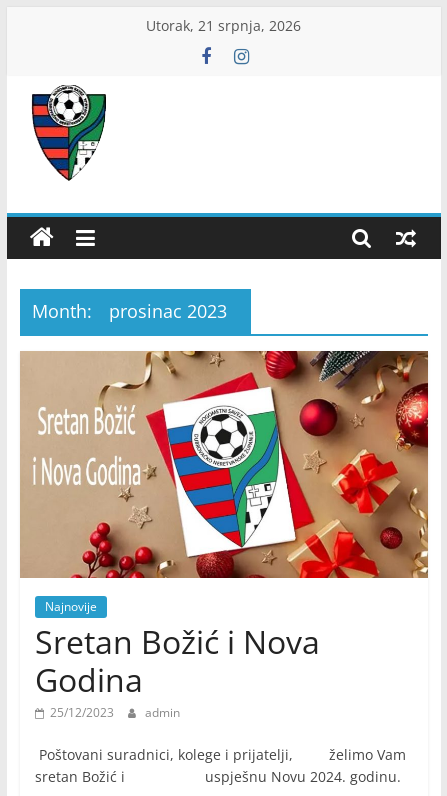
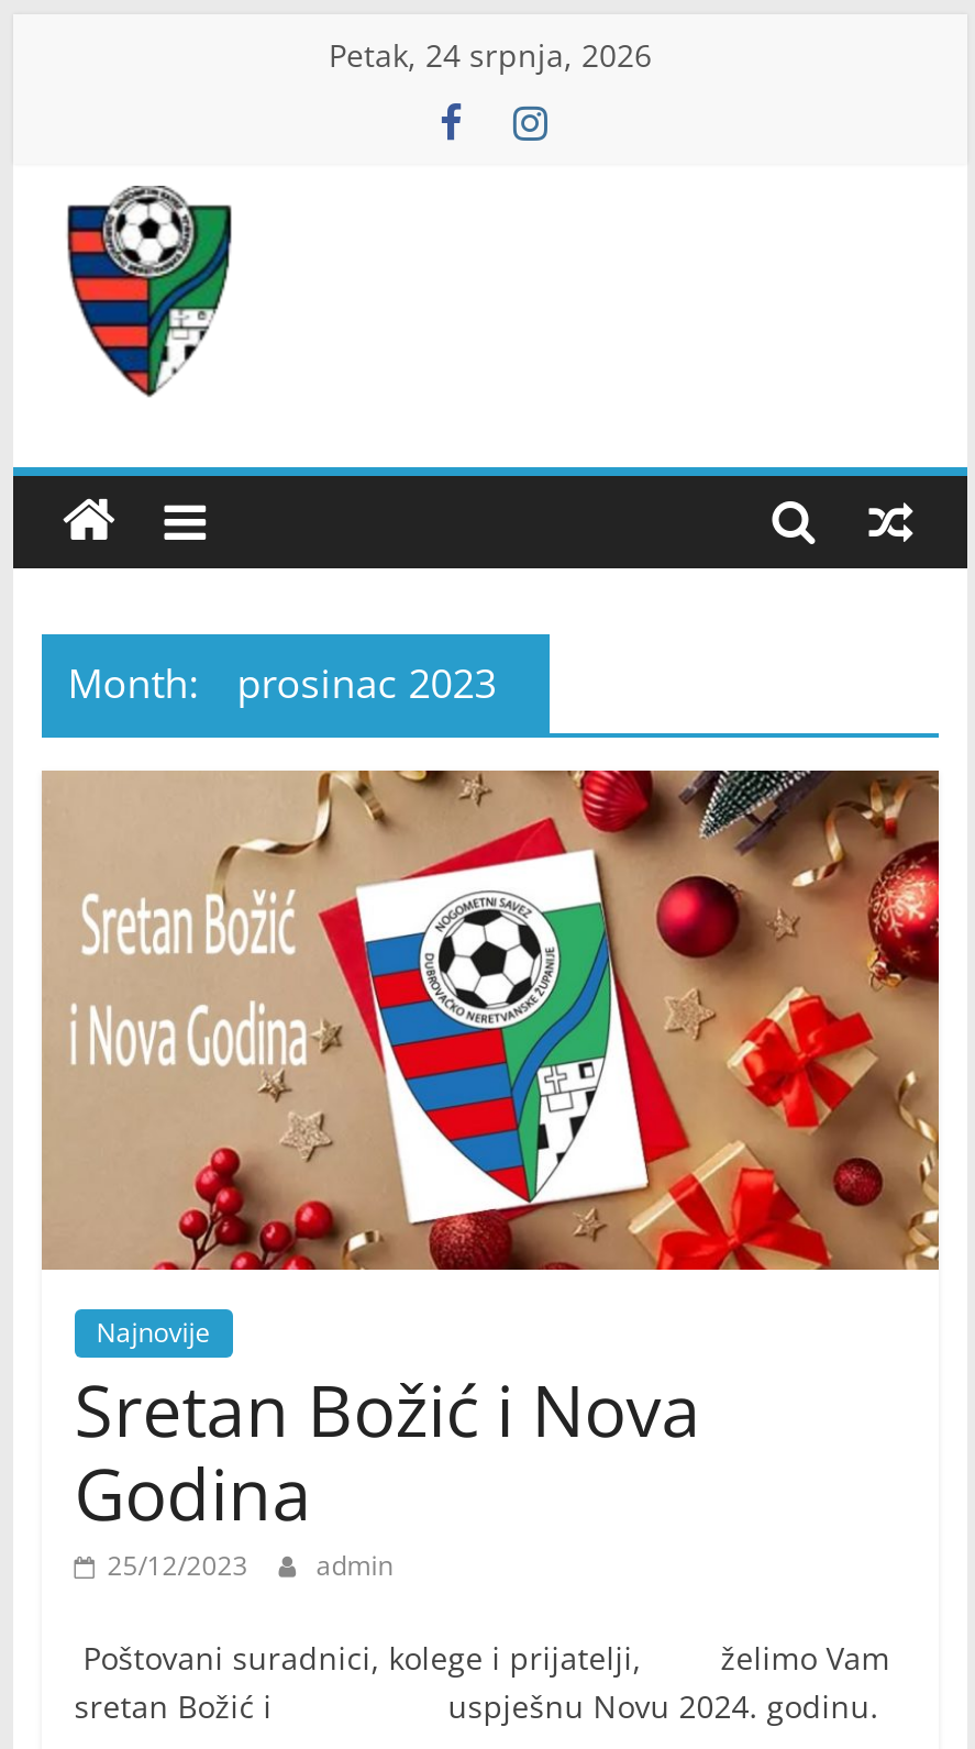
[146,16,301,35] Utorak, 21 srpnja, 2026 -> [329,34,652,76] Petak, 24 srpnja, 2026

